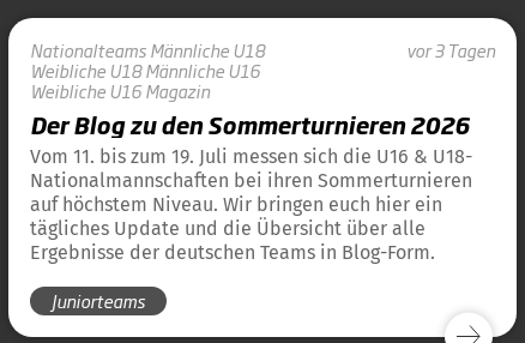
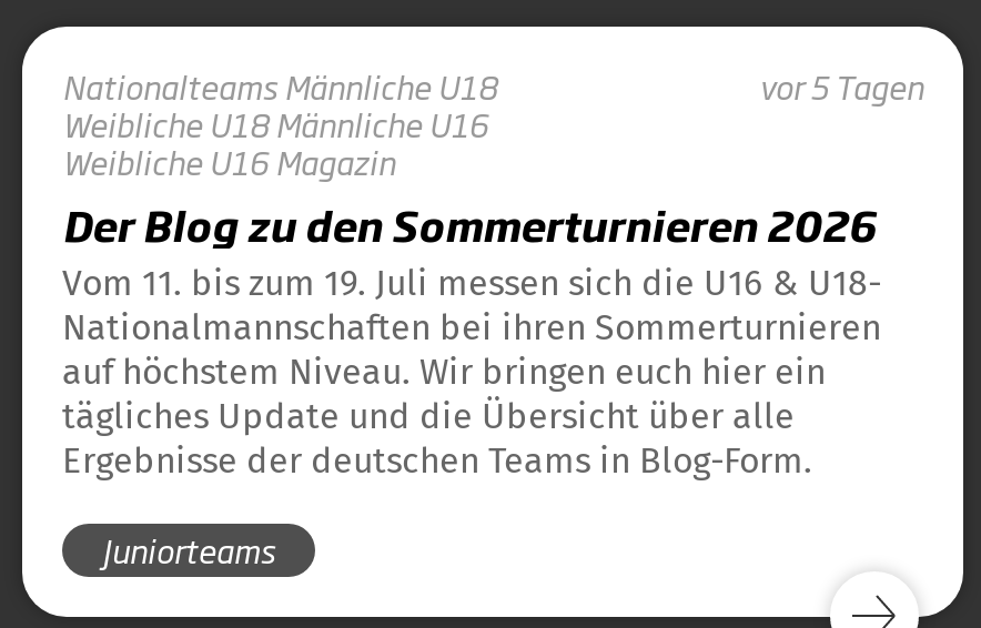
[406,37,495,62] vor 3 Tagen -> [759,62,923,109] vor 5 Tagen

